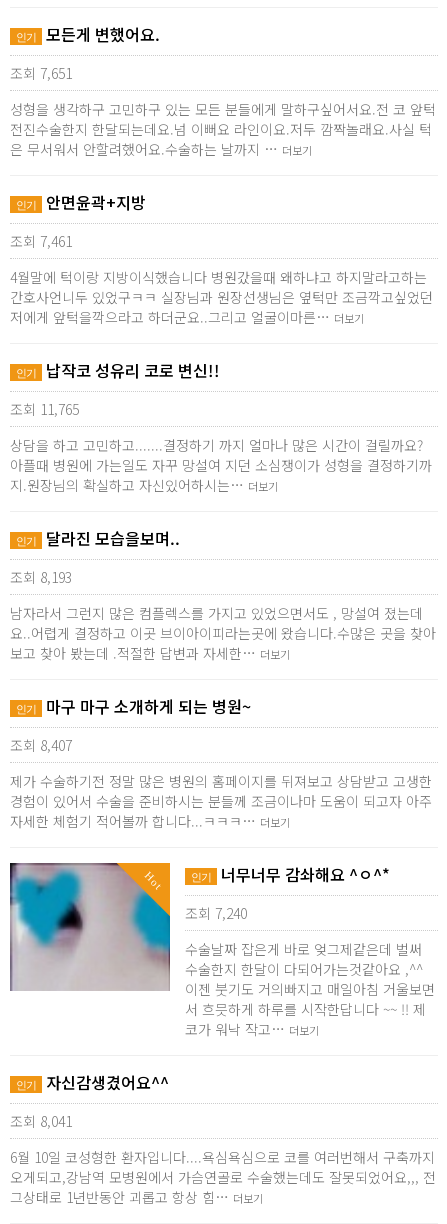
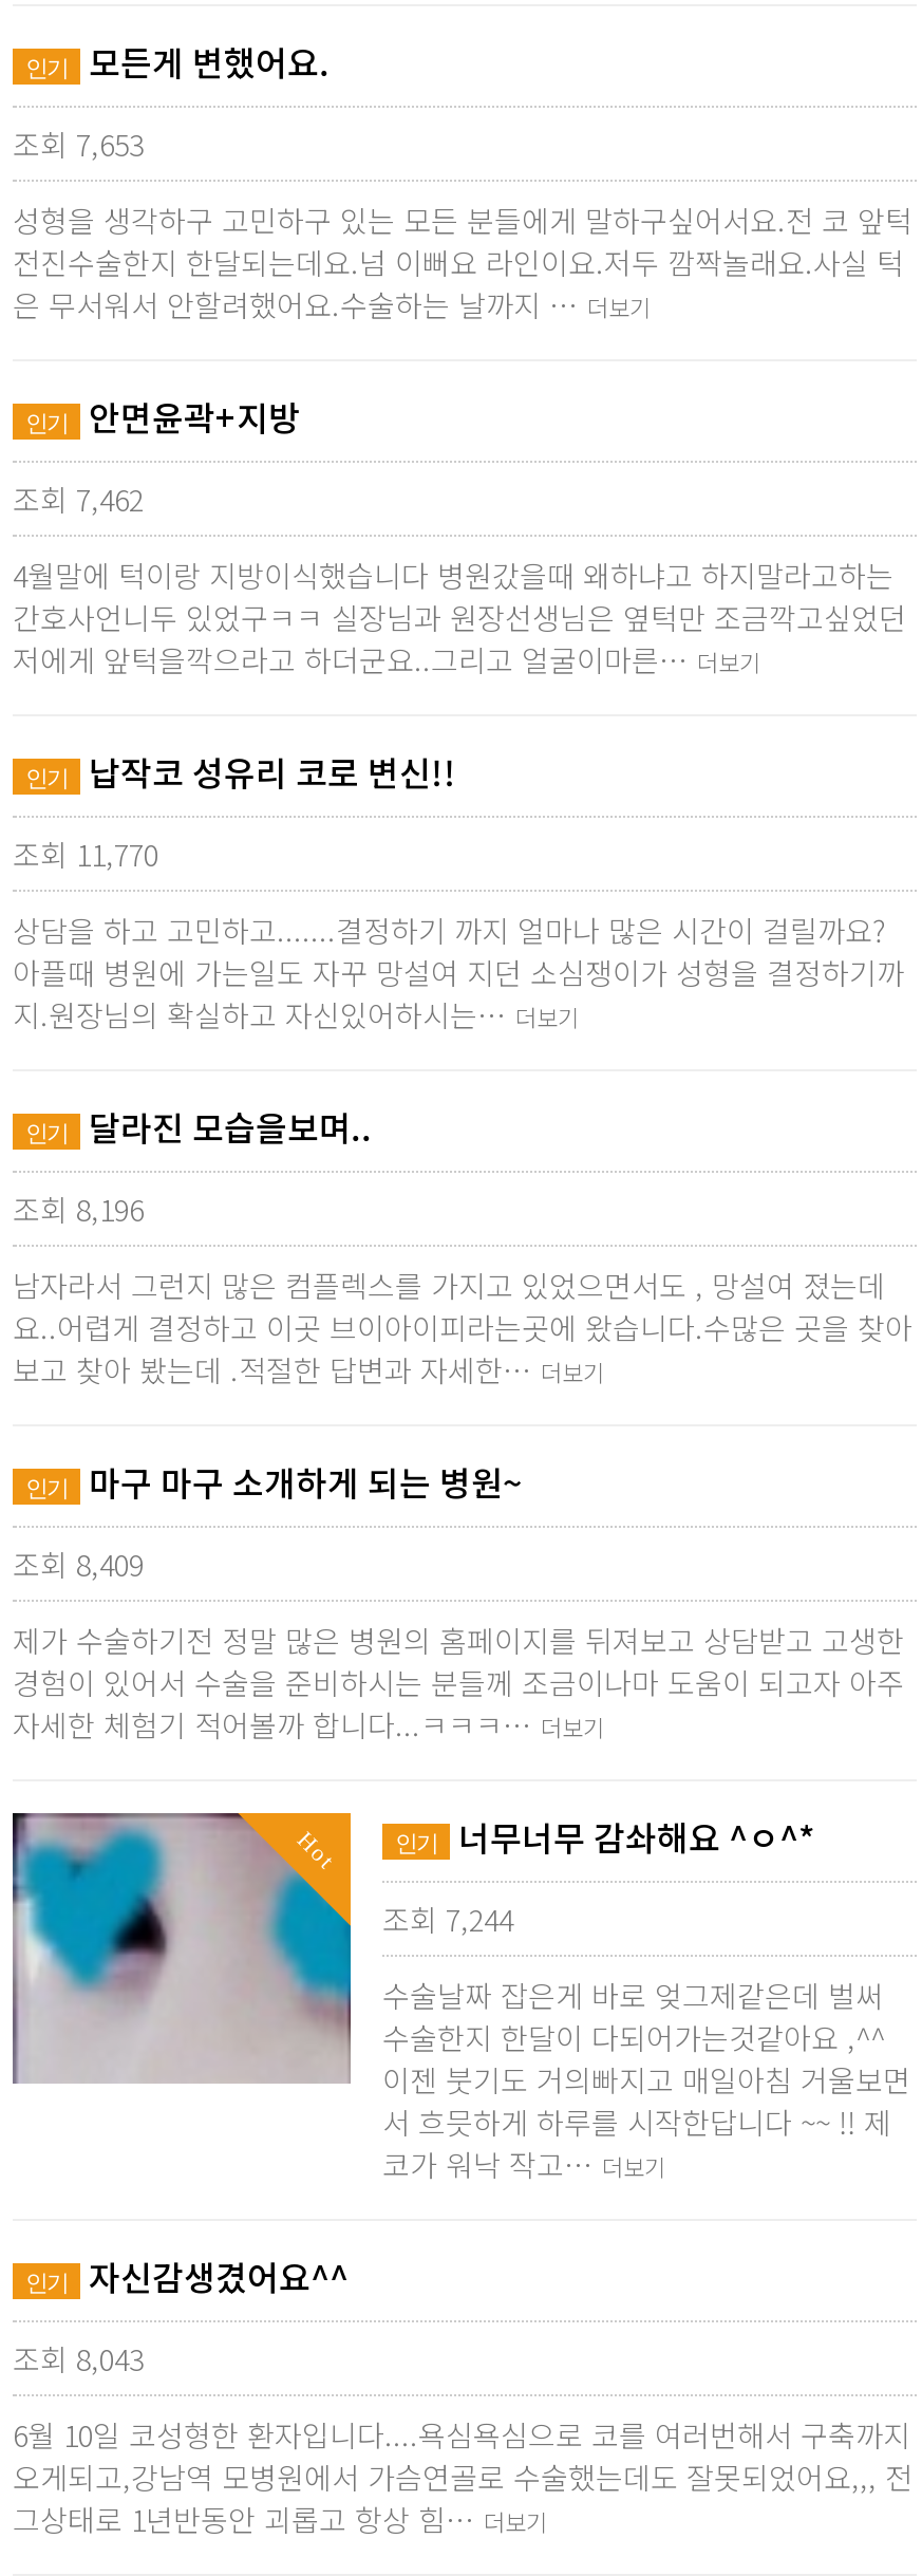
[10,63,72,83] 조회 7,651 -> [13,123,144,165] 조회 7,653
[10,231,72,251] 조회 7,461 -> [13,478,144,520] 조회 7,462
[10,399,79,419] 조회 11,765 -> [13,833,158,875] 조회 11,770
[10,567,72,587] 조회 8,193 -> [13,1188,144,1230] 조회 8,196
[10,735,72,755] 조회 8,407 -> [13,1543,144,1585] 조회 8,409
[185,903,247,923] 조회 7,240 -> [382,1898,513,1940] 조회 7,244
[10,1111,72,1131] 조회 8,041 -> [13,2337,144,2379] 조회 8,043

